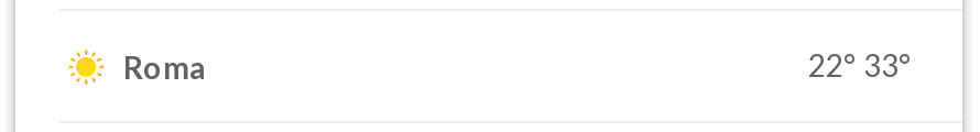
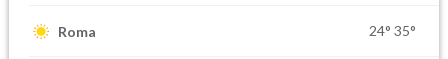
[808,45,912,82] 22° 33° -> [369,21,416,38] 24° 35°

